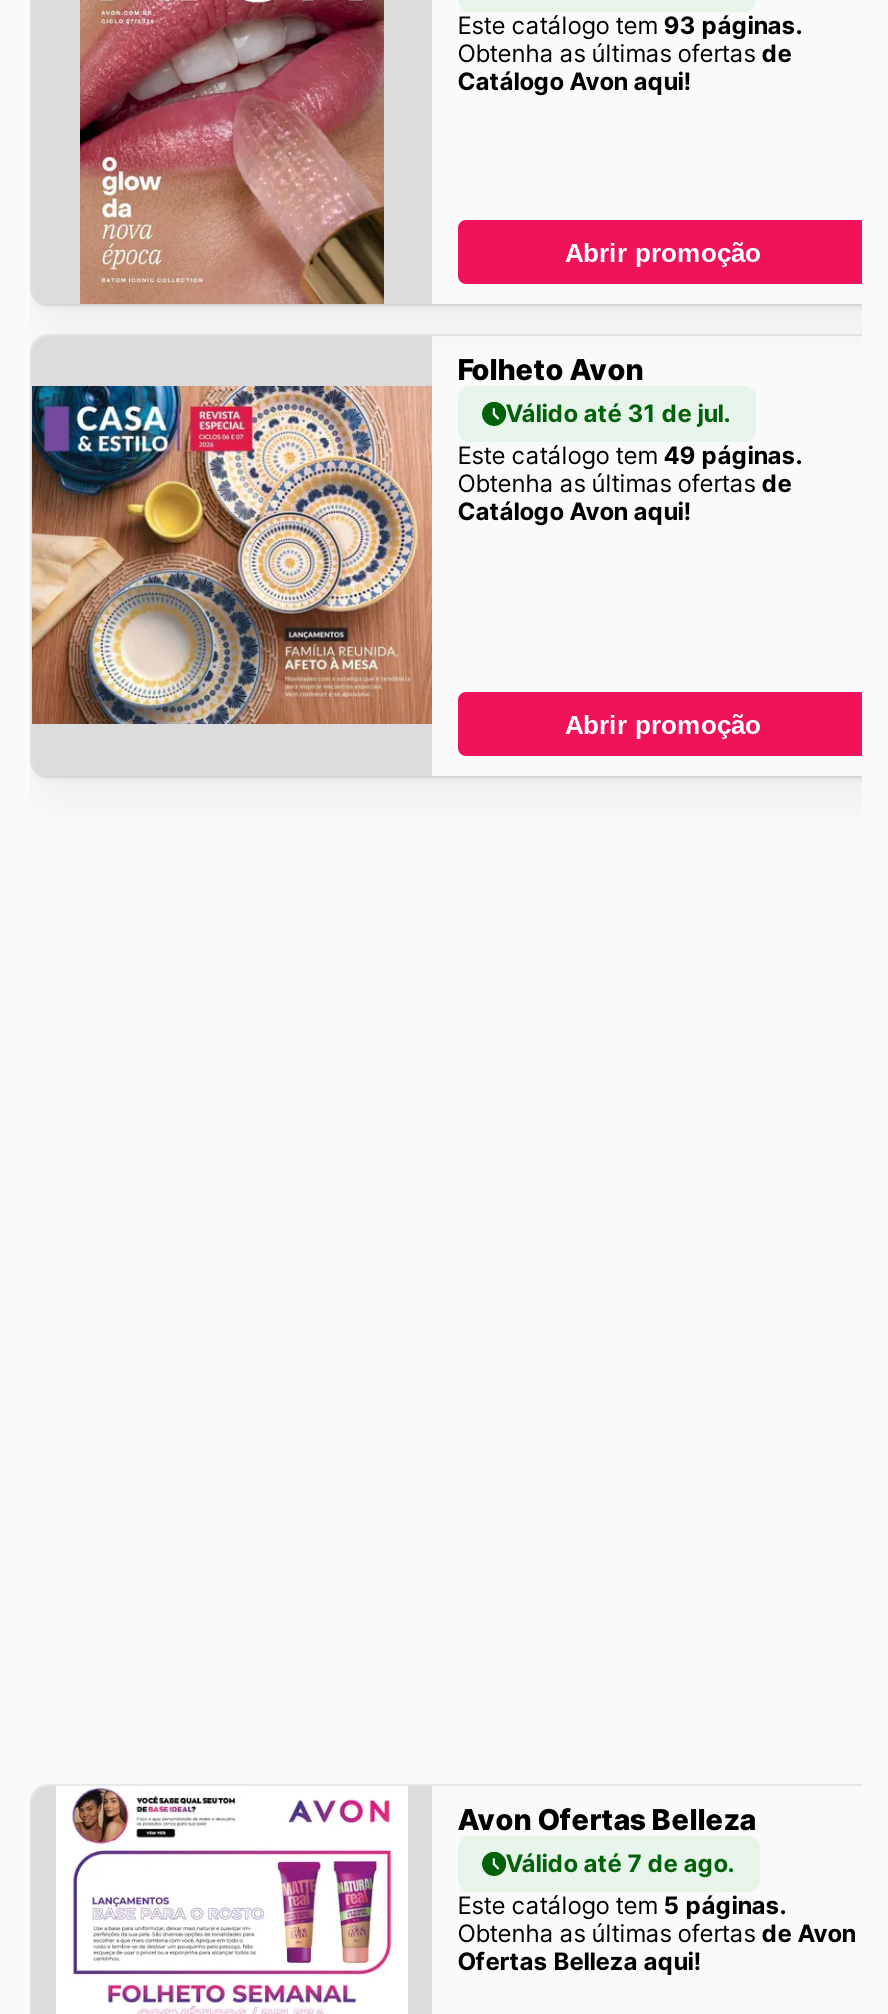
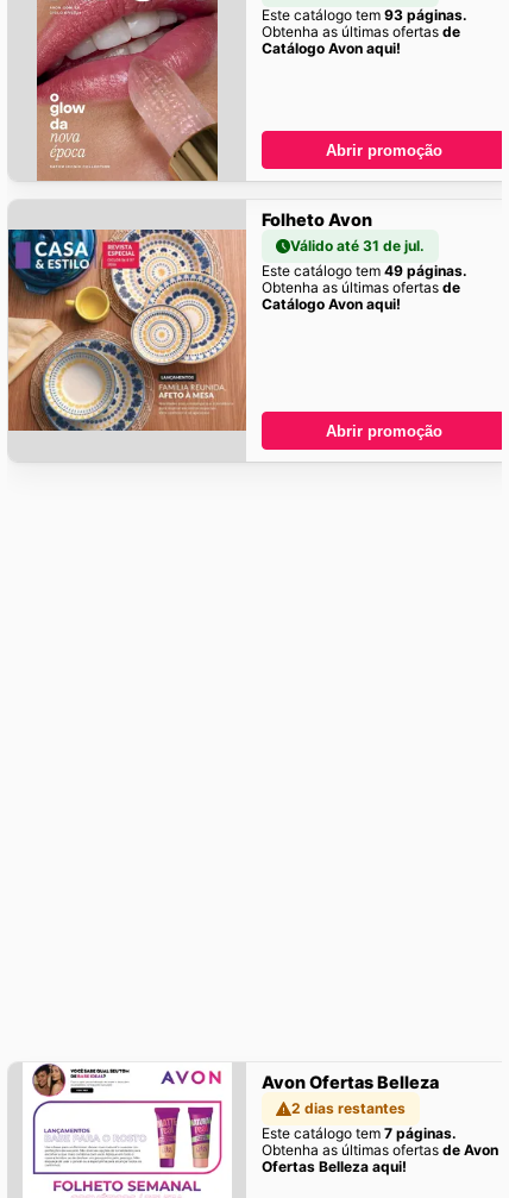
[458,1848,788,1920] Válido até 7 de ago. | Este catálogo tem 5 páginas. -> [261,1099,456,1142] 2 dias restantes | Este catálogo tem 7 páginas.

